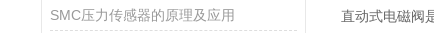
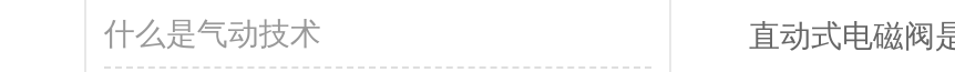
[50,7,235,23] SMC压力传感器的原理及应用 -> [104,16,321,51] 什么是气动技术

